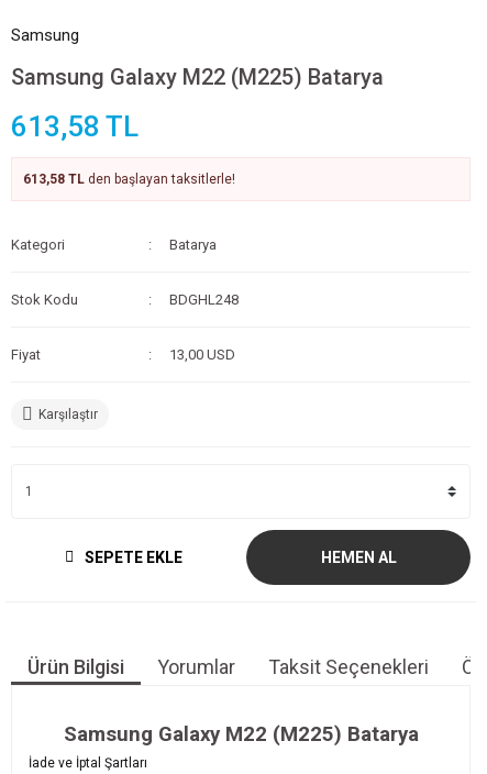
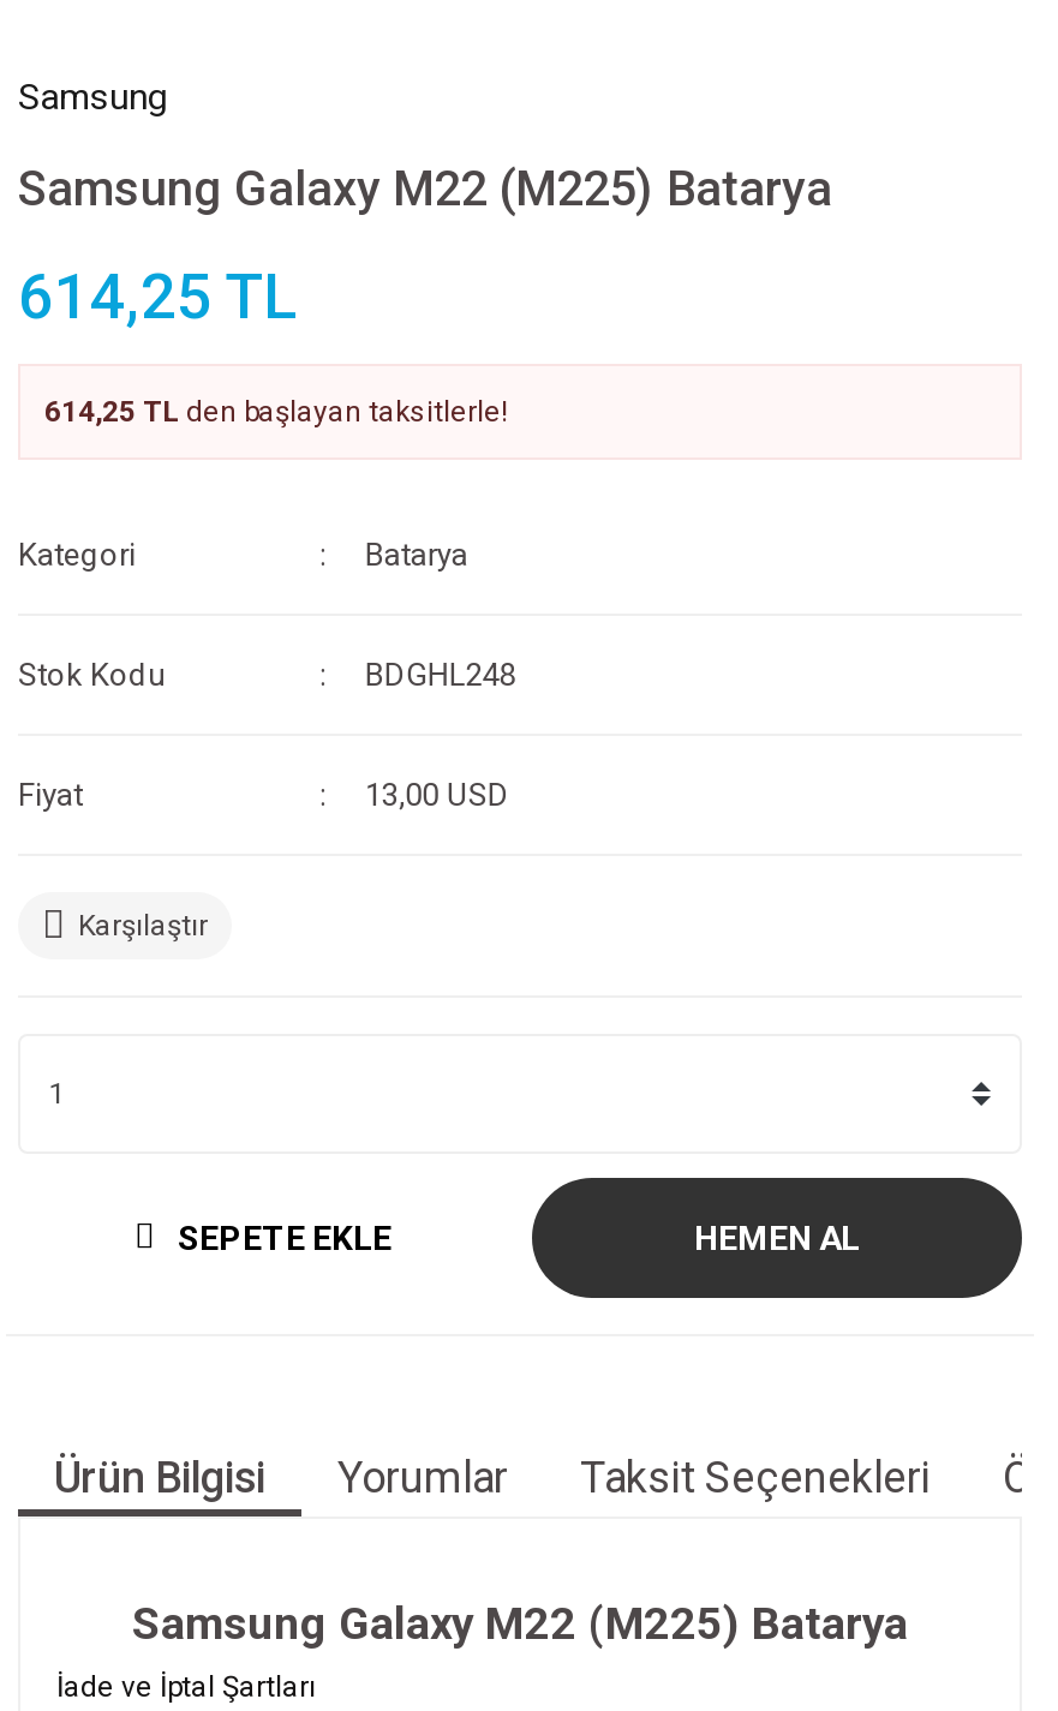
[11,110,139,143] 613,58 TL -> [18,261,297,333] 614,25 TL
[23,172,235,187] 613,58 TL den başlayan taksitlerle! -> [44,395,508,429] 614,25 TL den başlayan taksitlerle!

